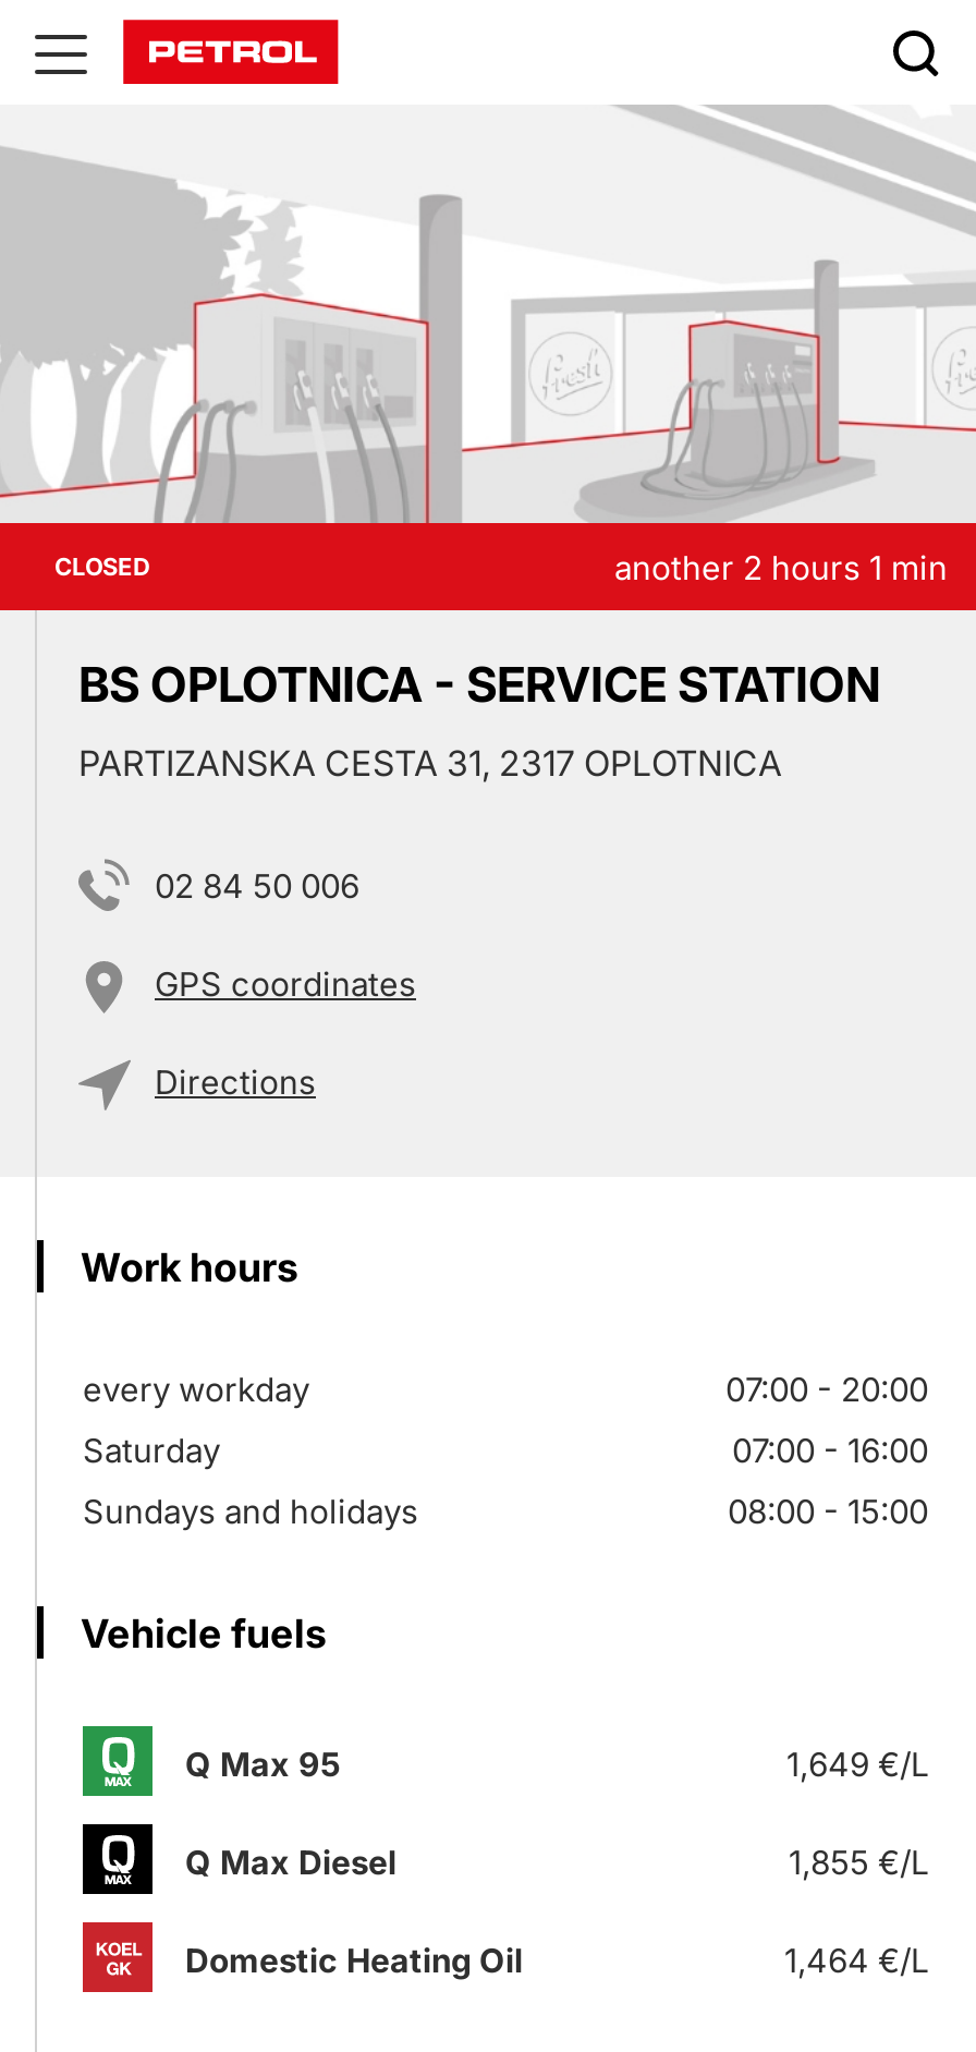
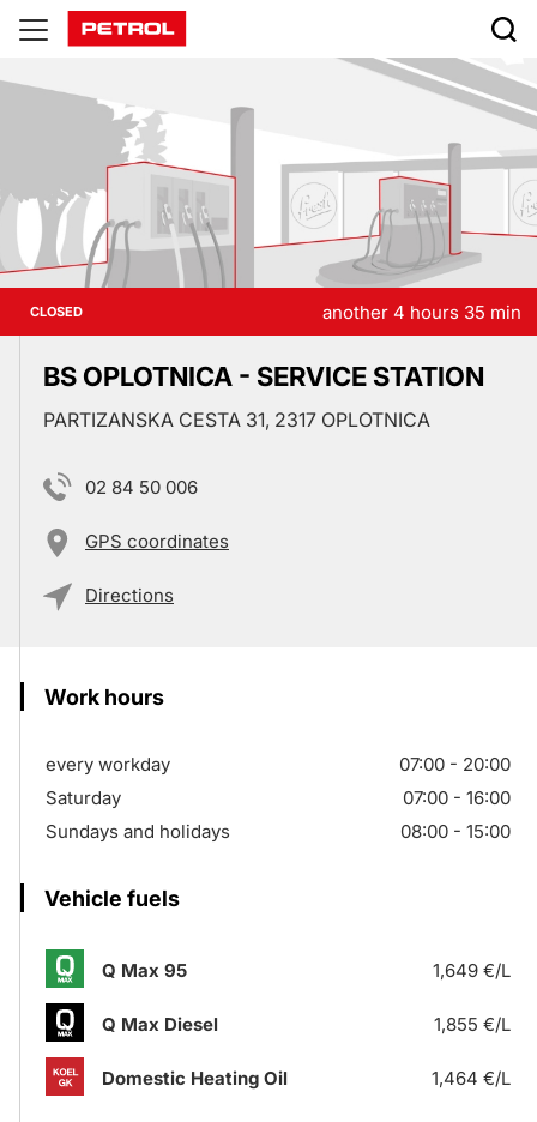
[614,546,948,587] another 2 hours 1 min -> [322,300,521,323] another 4 hours 35 min

